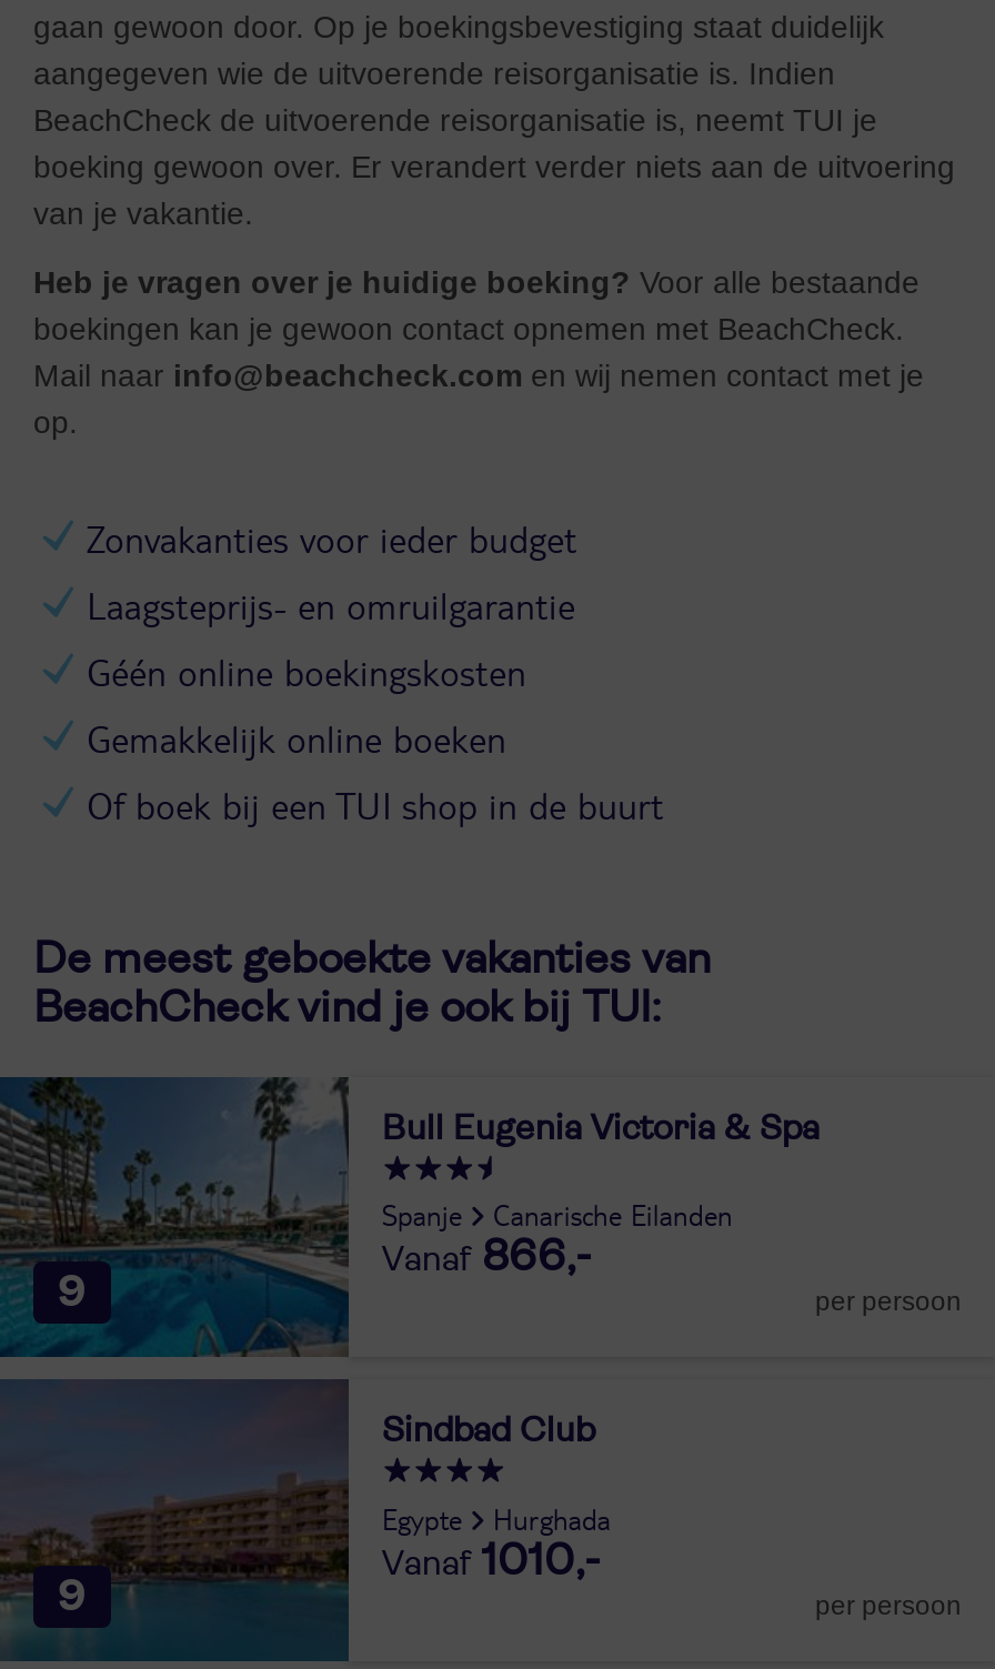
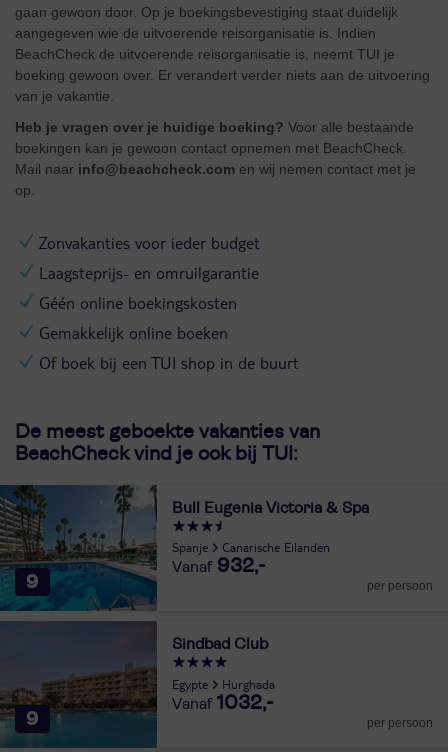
[482,1235,593,1279] 866,- -> [217,556,266,576] 932,-
[482,1538,601,1582] 1010,- -> [217,692,274,712] 1032,-

